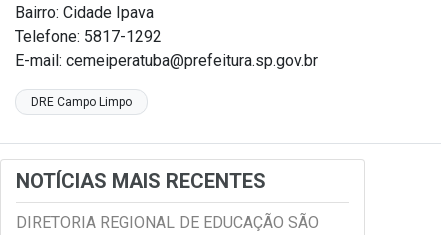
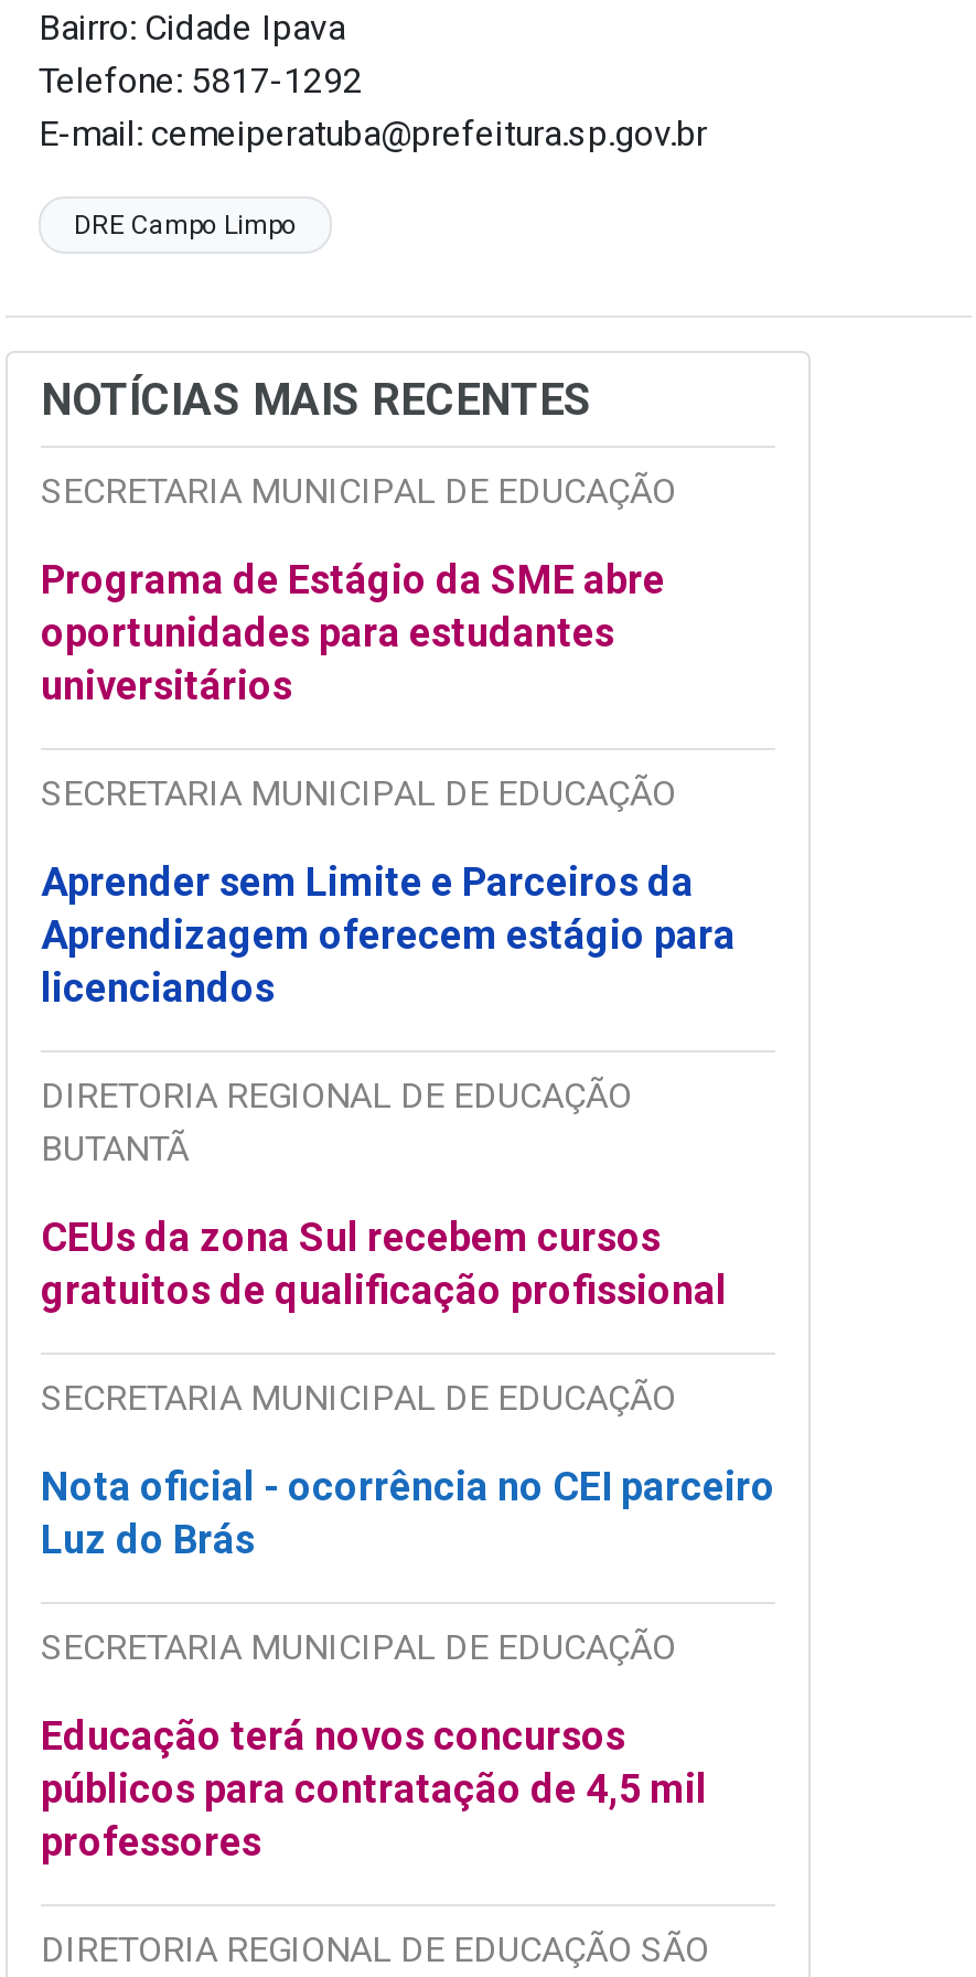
none -> [41,470,775,1864] SECRETARIA MUNICIPAL DE EDUCAÇÃO | Programa de Estágio da SME abre | oportunidades para estudantes | universitários | SECRETARIA MUNICIPAL DE EDUCAÇÃO | Aprender sem Limite e Parceiros da | Aprendizagem oferecem estágio para | licenciandos | DIRETORIA REGIONAL DE EDUCAÇÃO | BUTANTÃ | CEUs da zona Sul recebem cursos | gratuitos de qualificação profissional | SECRETARIA MUNICIPAL DE EDUCAÇÃO | Nota oficial - ocorrência no CEI parceiro | Luz do Brás | SECRETARIA MUNICIPAL DE EDUCAÇÃO | Educação terá novos concursos | públicos para contratação de 4,5 mil | professores

